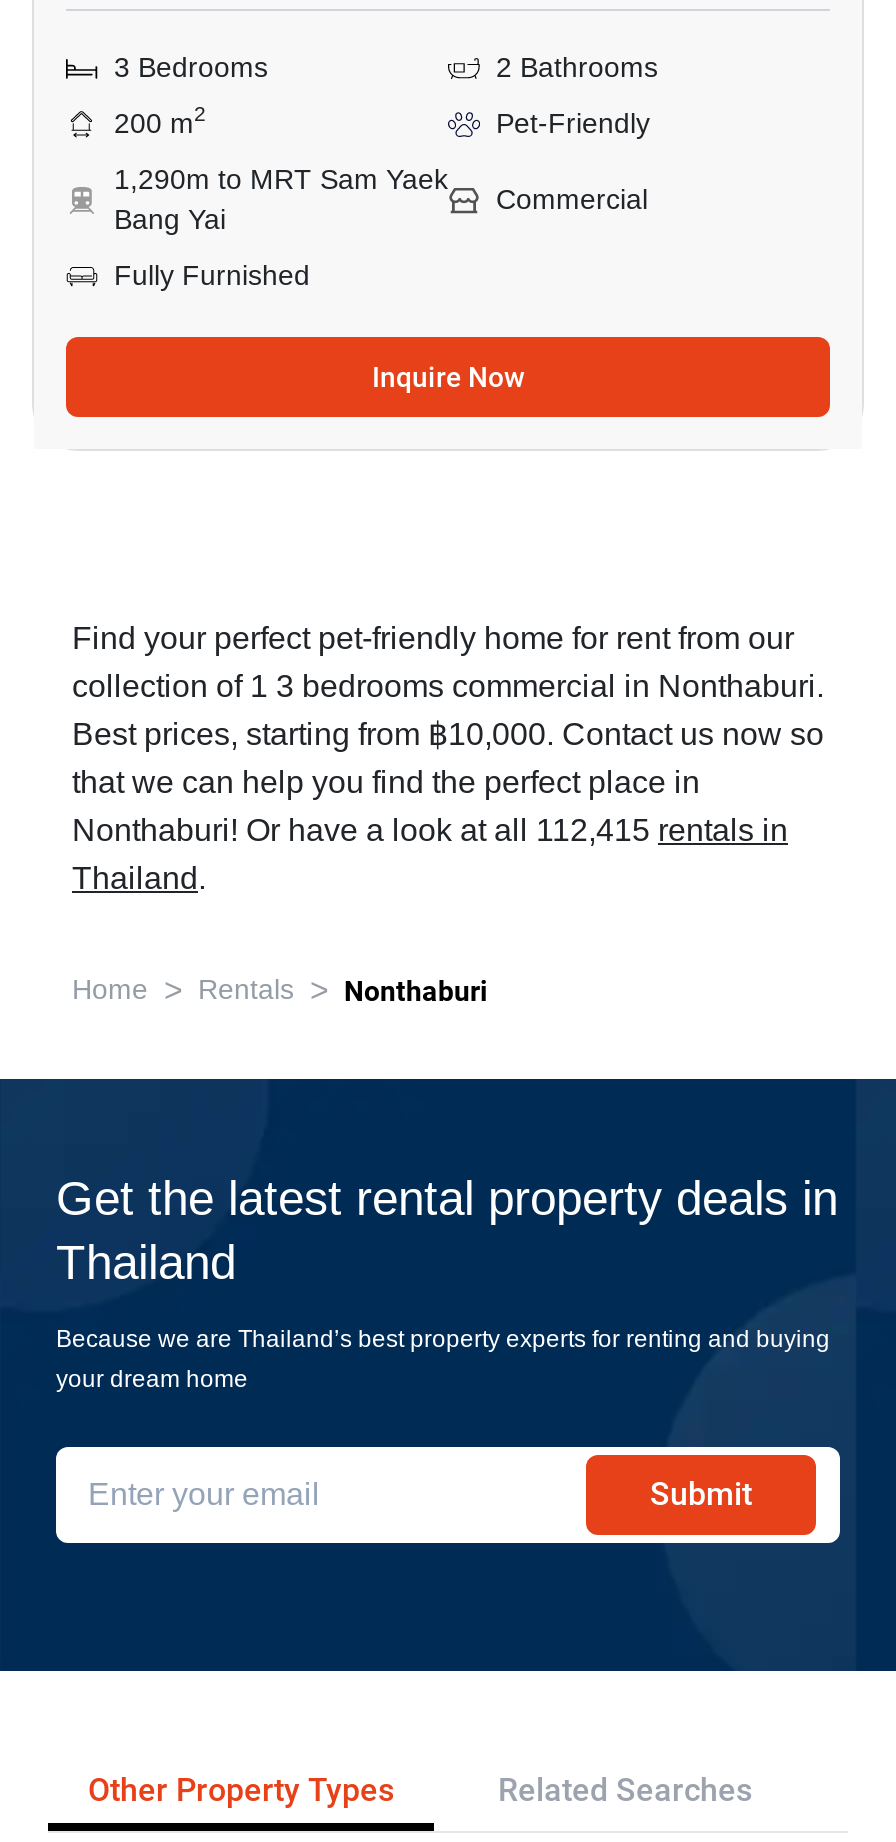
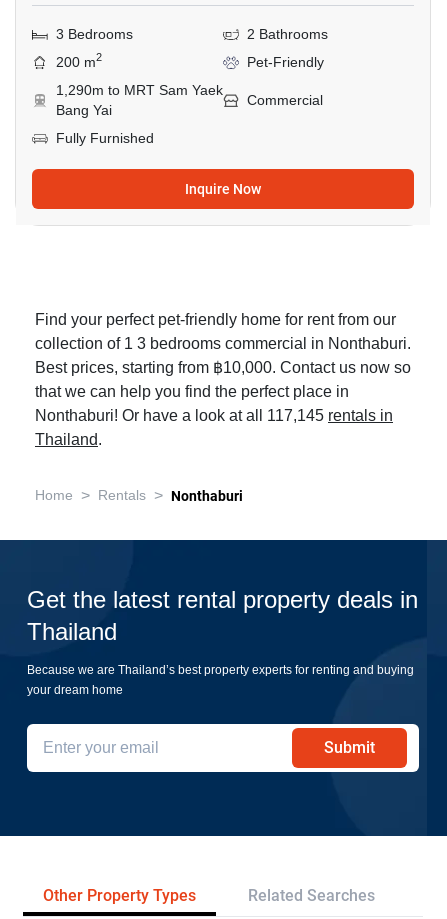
[72,811,788,851] Nonthaburi! Or have a look at all 112,415 rentals in -> [35,406,393,426] Nonthaburi! Or have a look at all 117,145 rentals in

